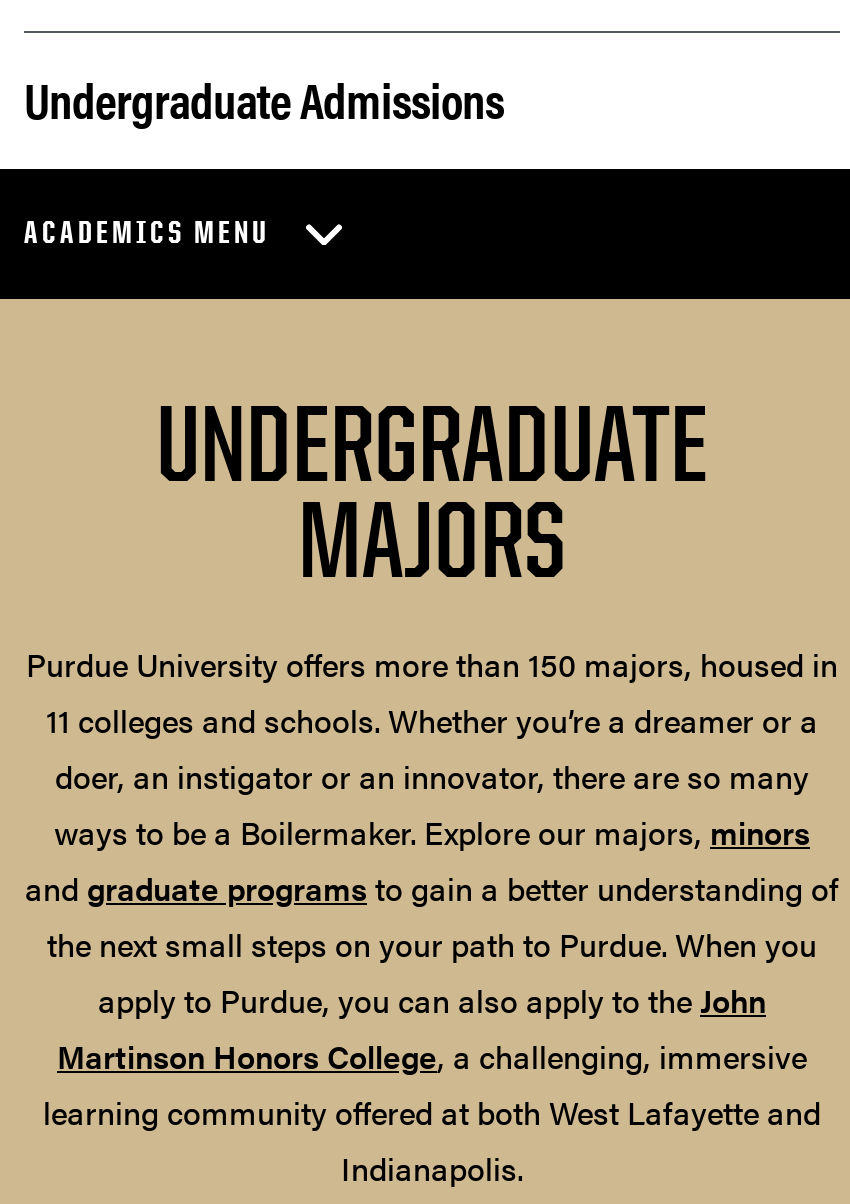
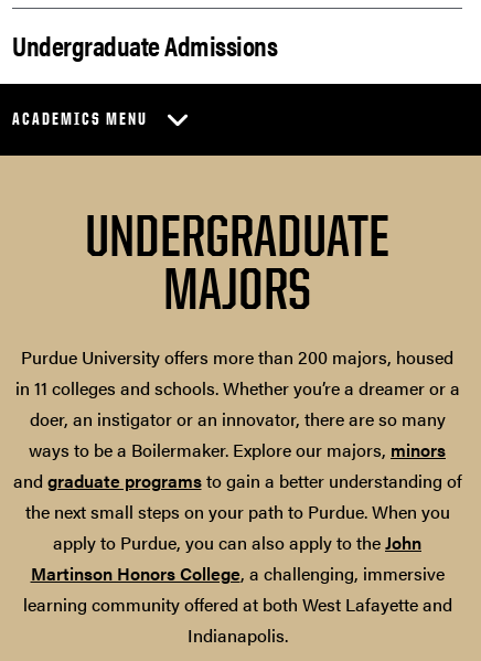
[26,641,838,743] Purdue University offers more than 150 majors, housed in | 11 colleges and schools. Whether you’re a dreamer or a -> [15,345,459,401] Purdue University offers more than 200 majors, housed | in 11 colleges and schools. Whether you’re a dreamer or a

